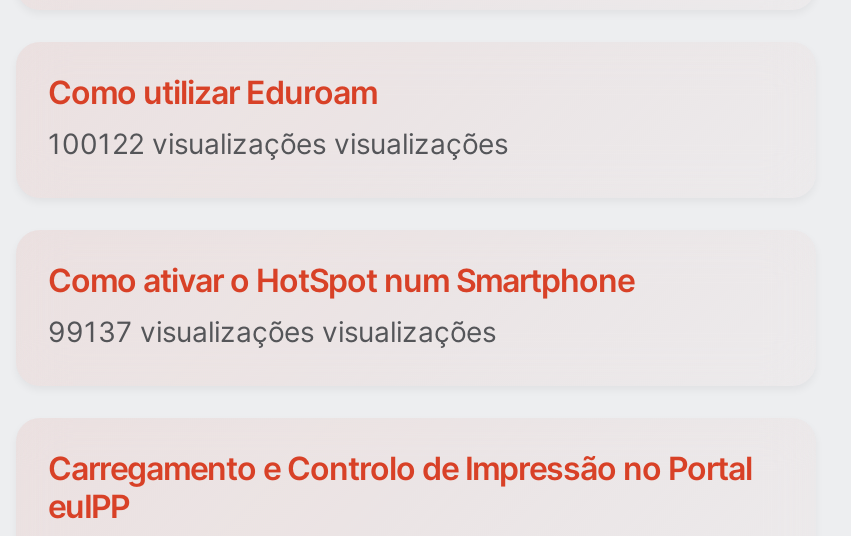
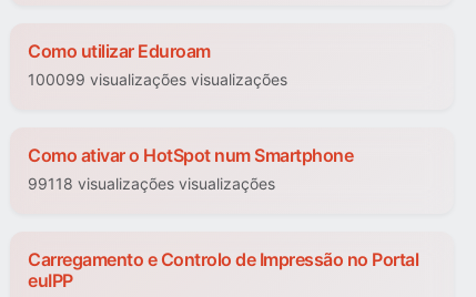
[48,127,508,161] 100122 visualizações visualizações -> [28,70,287,89] 100099 visualizações visualizações
[48,315,496,349] 99137 visualizações visualizações -> [28,175,275,193] 99118 visualizações visualizações

